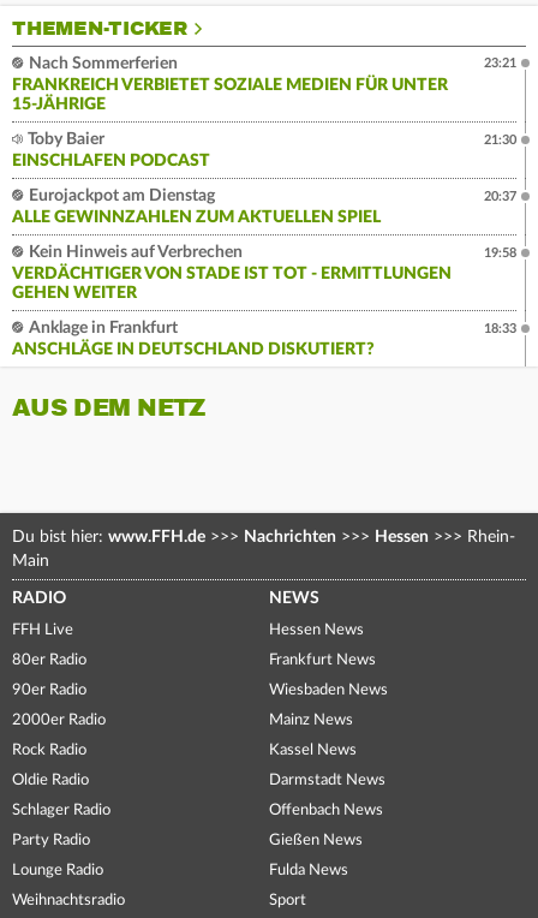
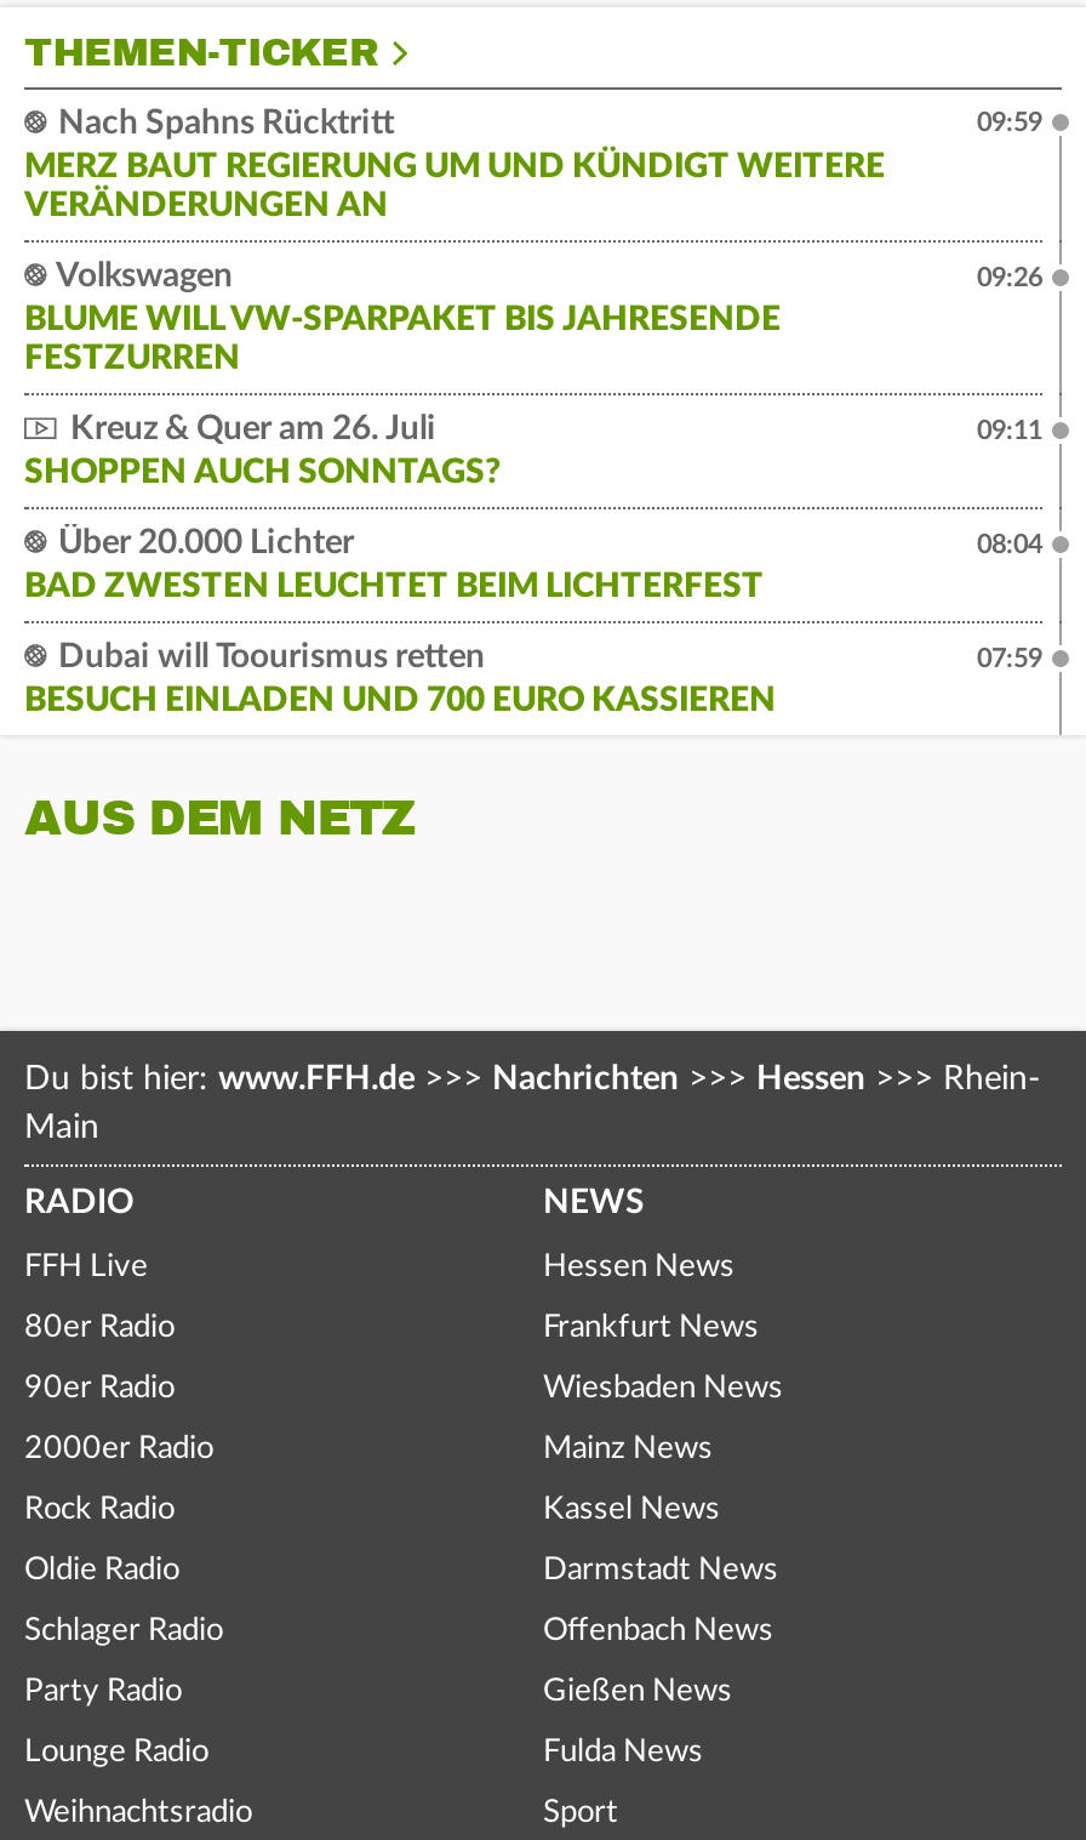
[12,56,448,113] Nach Sommerferien | FRANKREICH VERBIETET SOZIALE MEDIEN FÜR UNTER | 15-JÄHRIGE -> [24,107,885,224] Nach Spahns Rücktritt | MERZ BAUT REGIERUNG UM UND KÜNDIGT WEITERE | VERÄNDERUNGEN AN
[484,57,516,70] 23:21 -> [977,110,1042,136] 09:59
[12,131,210,170] Toby Baier | EINSCHLAFEN PODCAST -> [24,260,781,376] Volkswagen | BLUME WILL VW-SPARPAKET BIS JAHRESENDE | FESTZURREN
[484,134,516,147] 21:30 -> [977,265,1042,292] 09:26
[12,188,381,226] Eurojackpot am Dienstag | ALLE GEWINNZAHLEN ZUM AKTUELLEN SPIEL -> [24,413,502,491] Kreuz & Quer am 26. Juli | SHOPPEN AUCH SONNTAGS?
[484,190,516,203] 20:37 -> [977,418,1042,444] 09:11
[12,244,452,302] Kein Hinweis auf Verbrechen | VERDÄCHTIGER VON STADE IST TOT - ERMITTLUNGEN | GEHEN WEITER -> [24,527,764,605] Über 20.000 Lichter | BAD ZWESTEN LEUCHTET BEIM LICHTERFEST
[484,247,516,260] 19:58 -> [977,532,1042,558] 08:04
[12,320,375,358] Anklage in Frankfurt | ANSCHLÄGE IN DEUTSCHLAND DISKUTIERT? -> [24,641,776,719] Dubai will Toourismus retten | BESUCH EINLADEN UND 700 EURO KASSIEREN
[484,322,516,335] 18:33 -> [977,646,1042,672] 07:59

